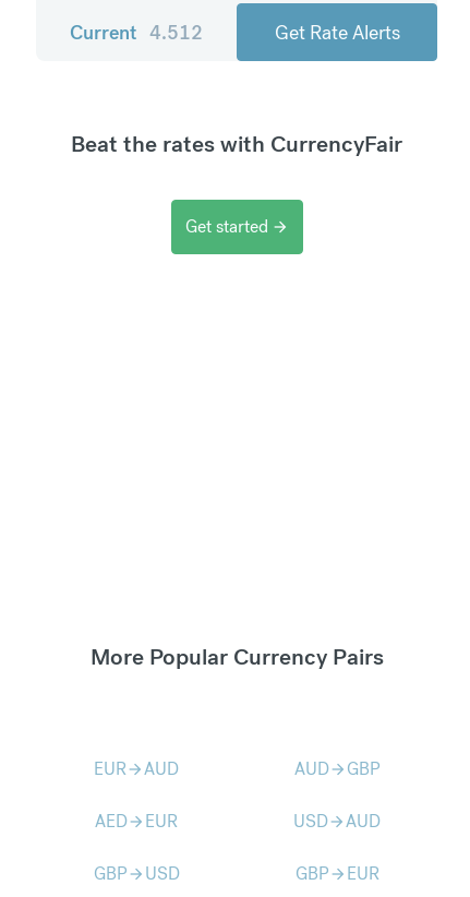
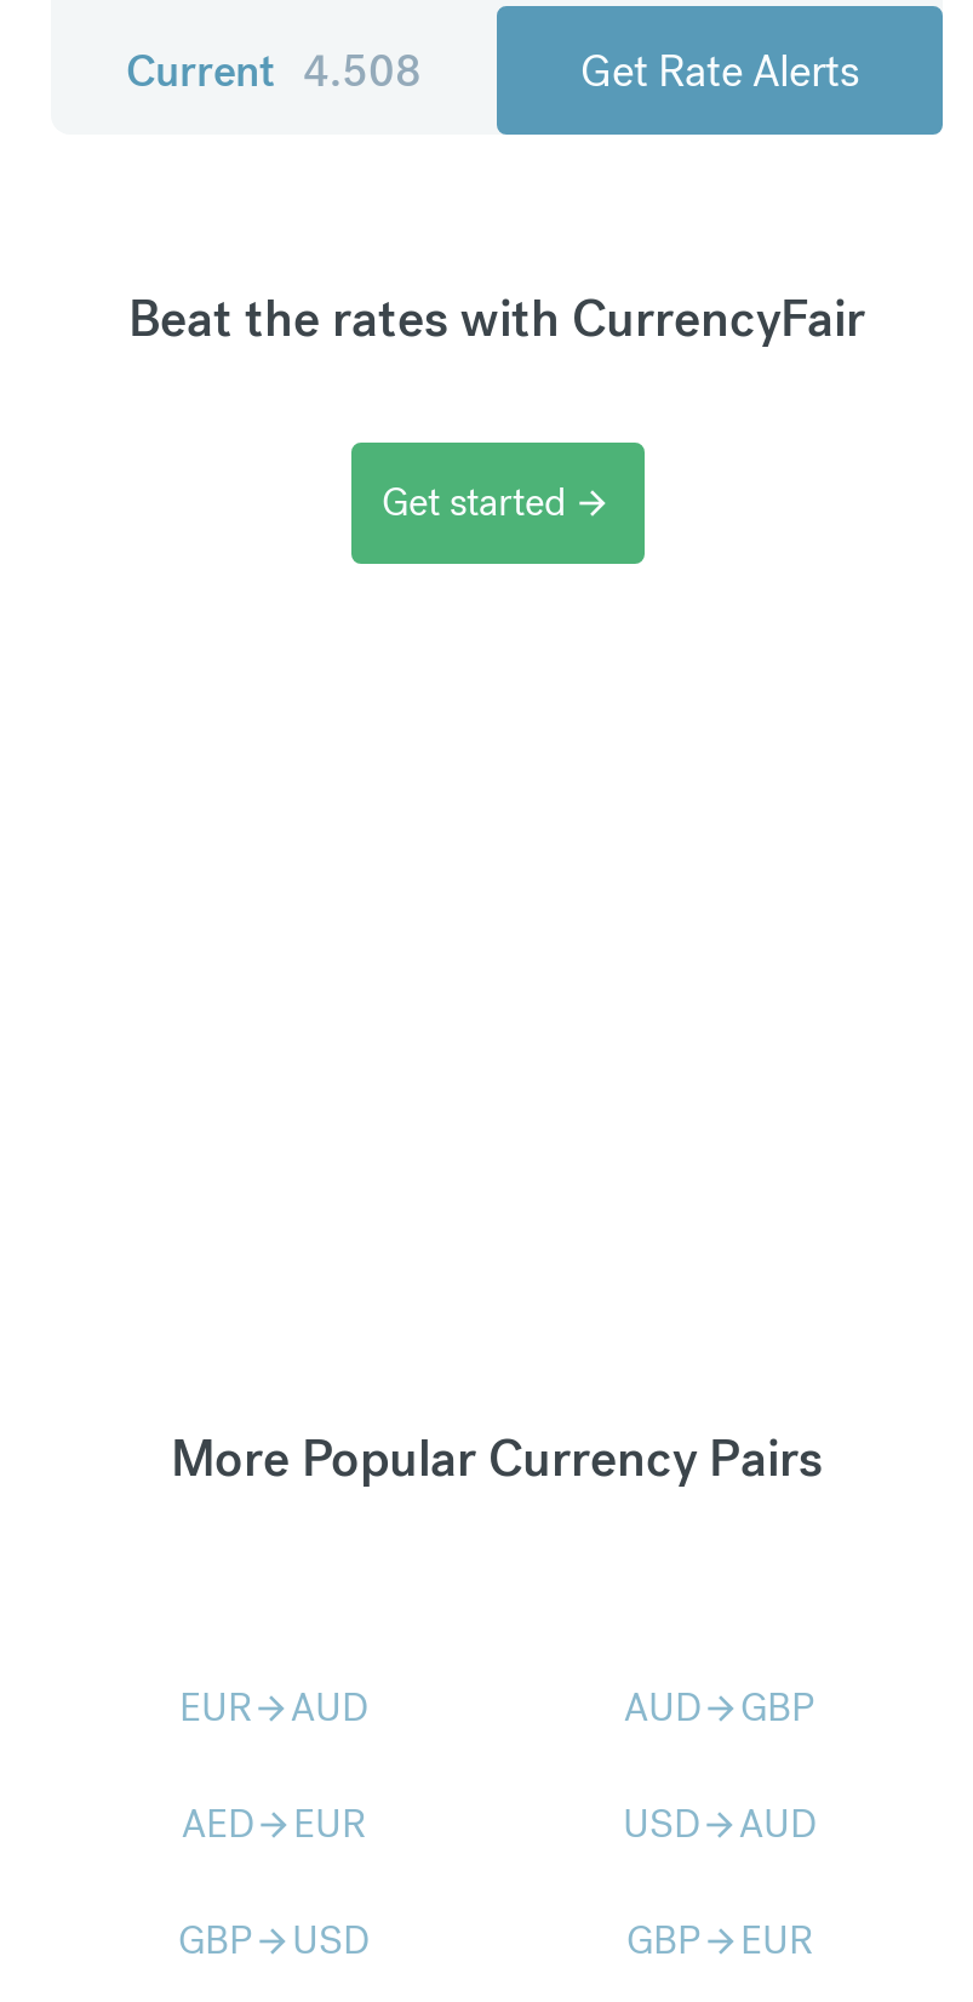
[70,19,203,45] Current 4.512 -> [126,42,422,98] Current 4.508

